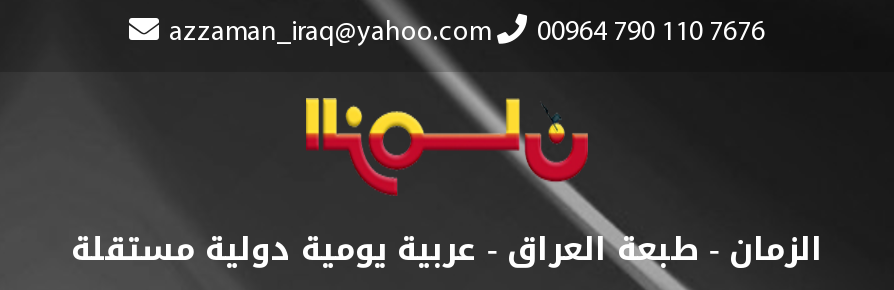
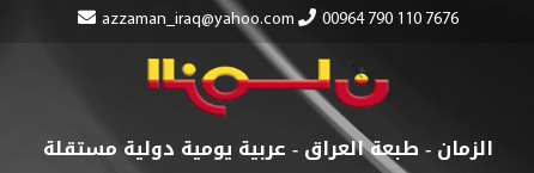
[245,70,647,214] [image] -> [146,43,389,128] [image]

